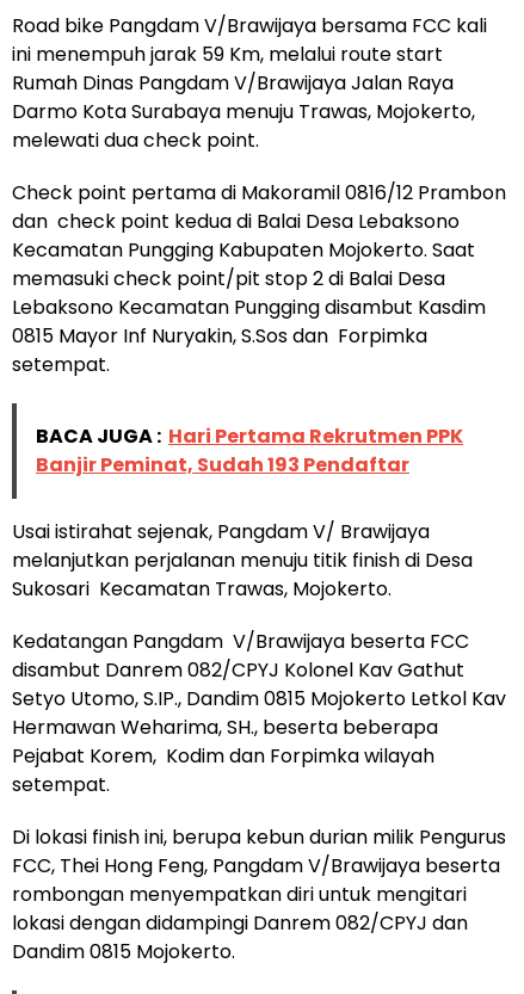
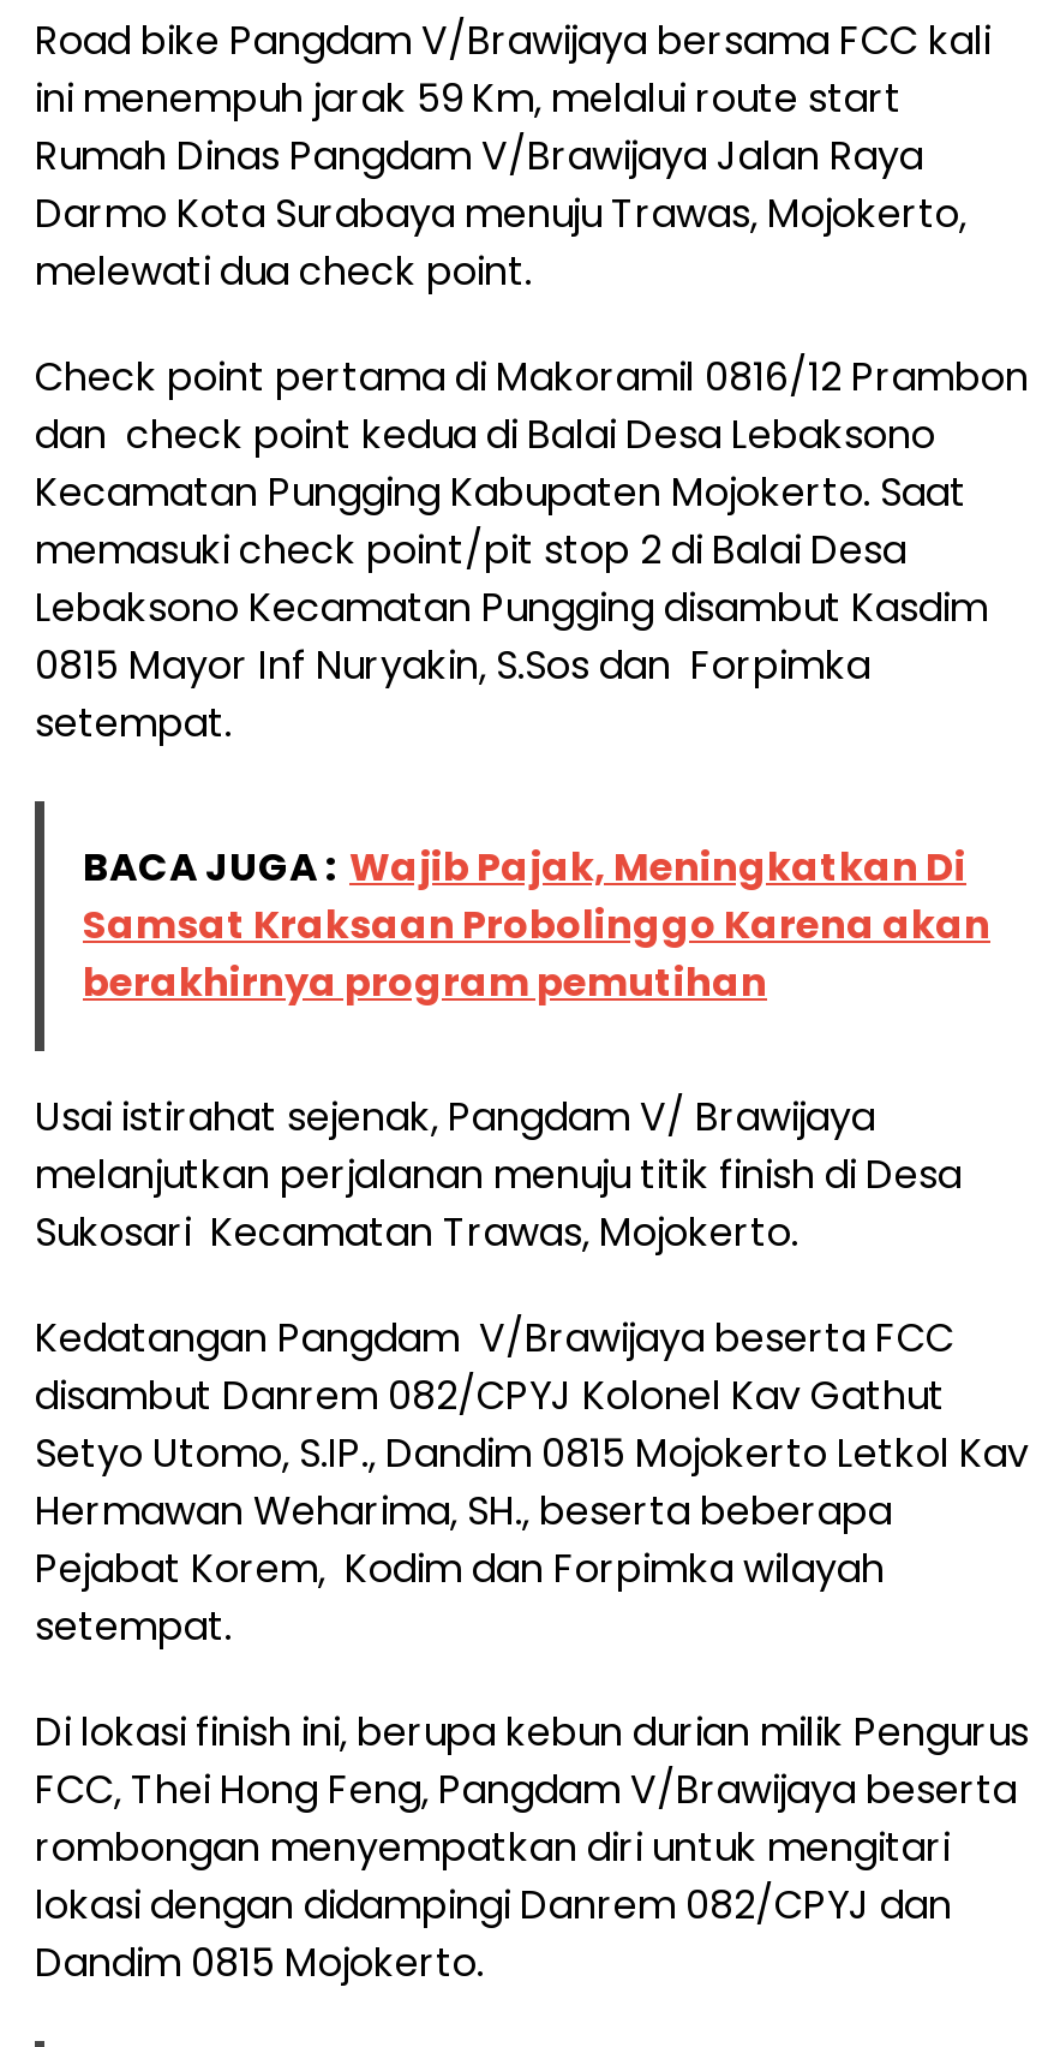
[36,422,463,479] BACA JUGA : Hari Pertama Rekrutmen PPK | Banjir Peminat, Sudah 193 Pendaftar -> [83,840,990,1010] BACA JUGA : Wajib Pajak, Meningkatkan Di | Samsat Kraksaan Probolinggo Karena akan | berakhirnya program pemutihan

